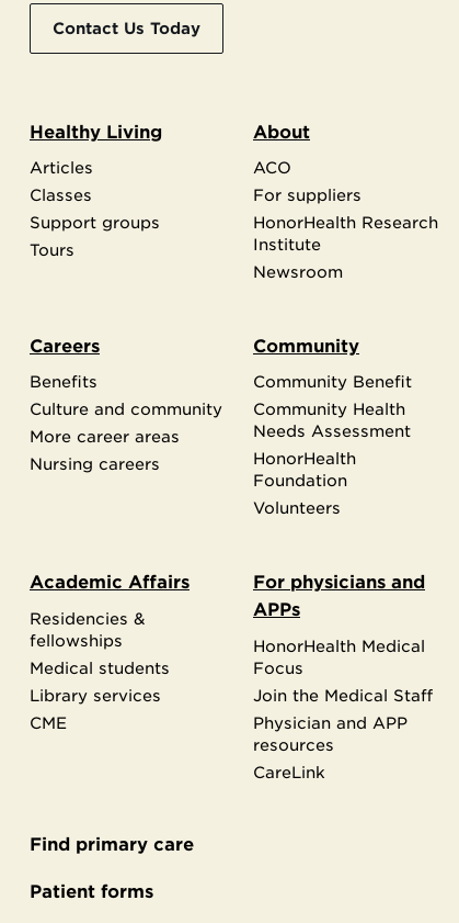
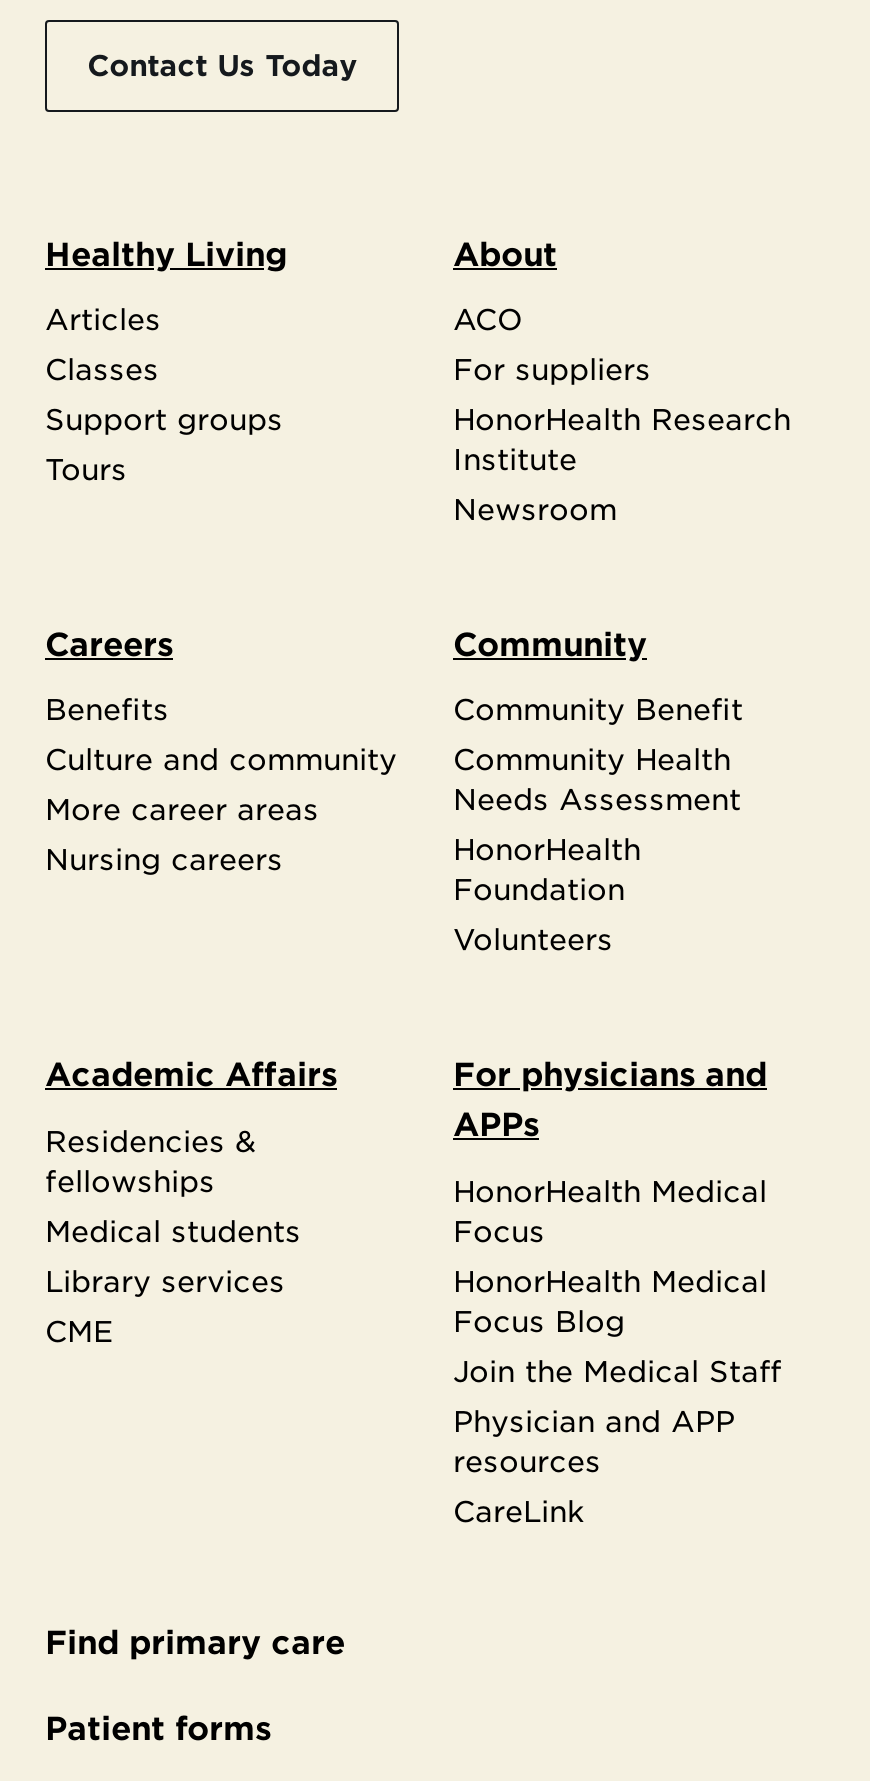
none -> [453,1263,767,1337] HonorHealth Medical | Focus Blog

